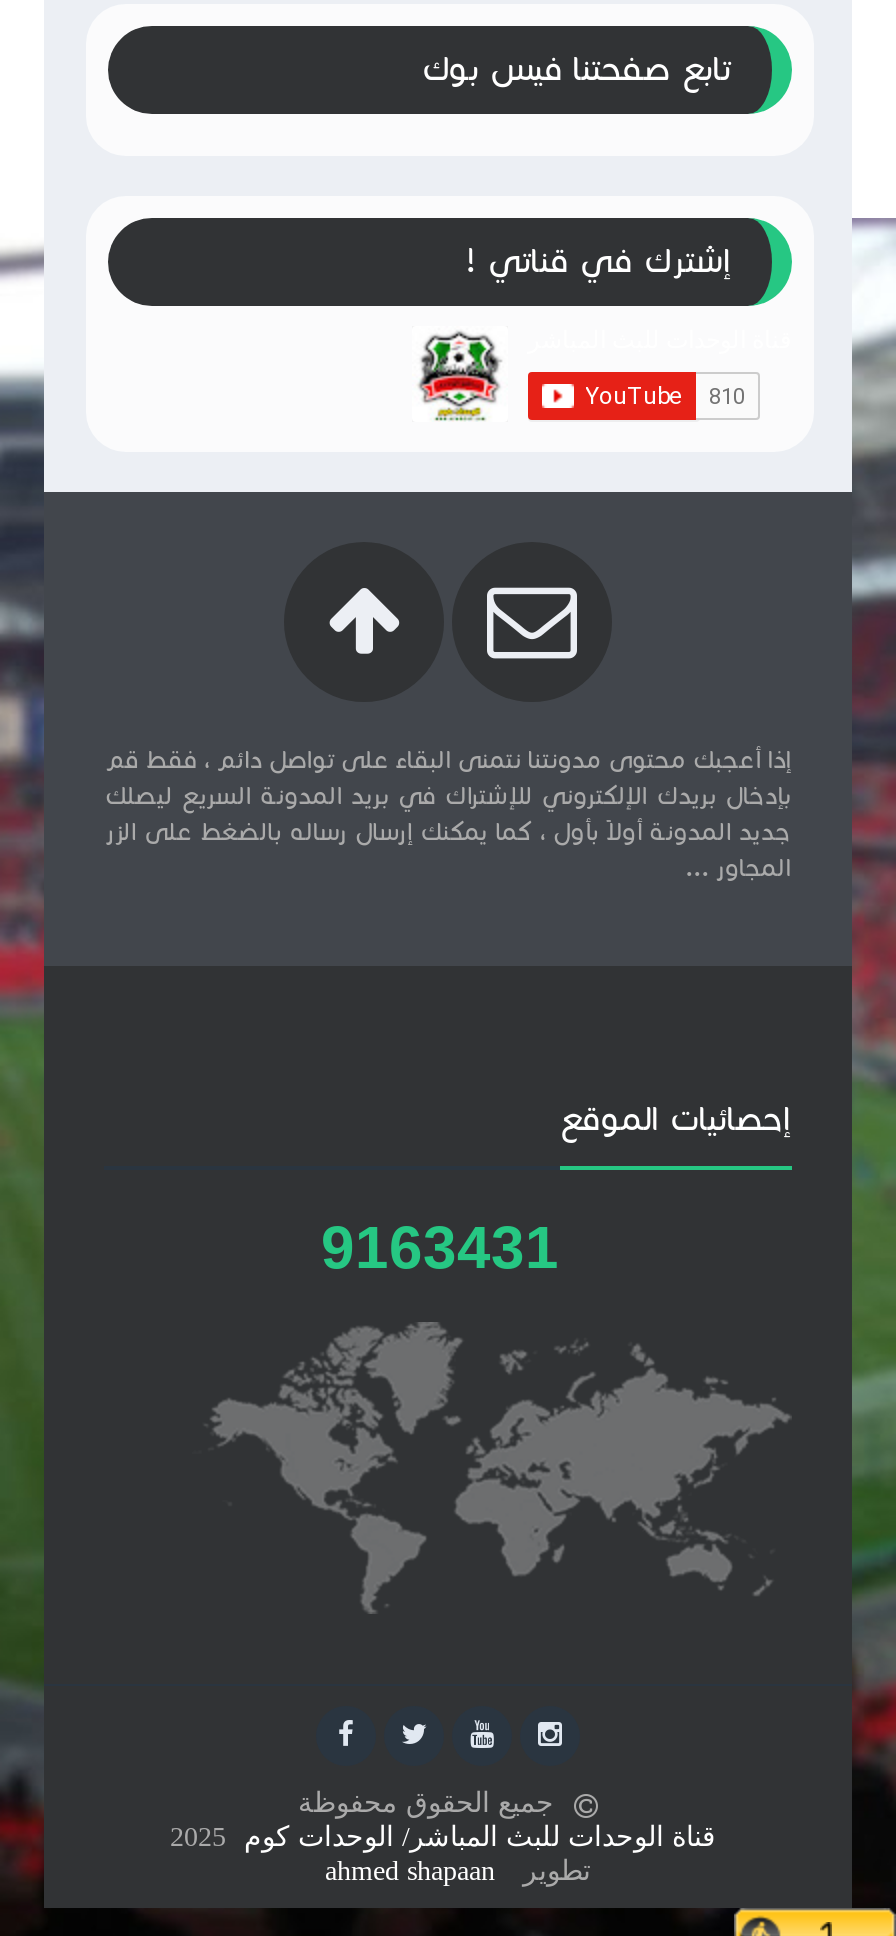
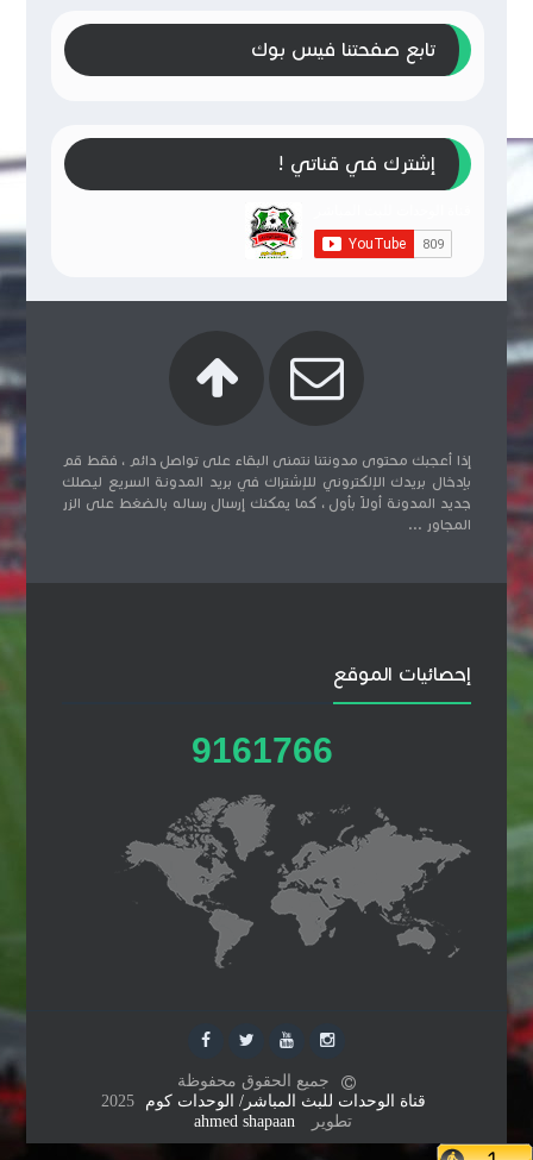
[321,1215,559,1281] 9163431 -> [191,731,333,770] 9161766

